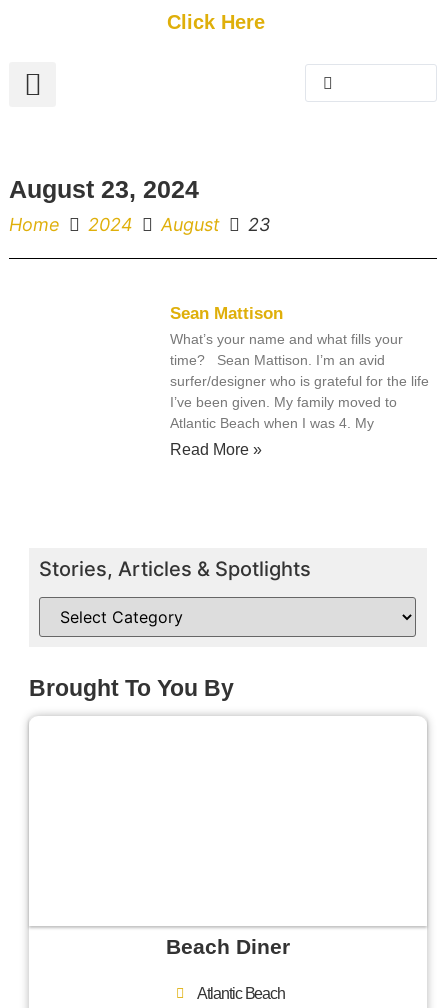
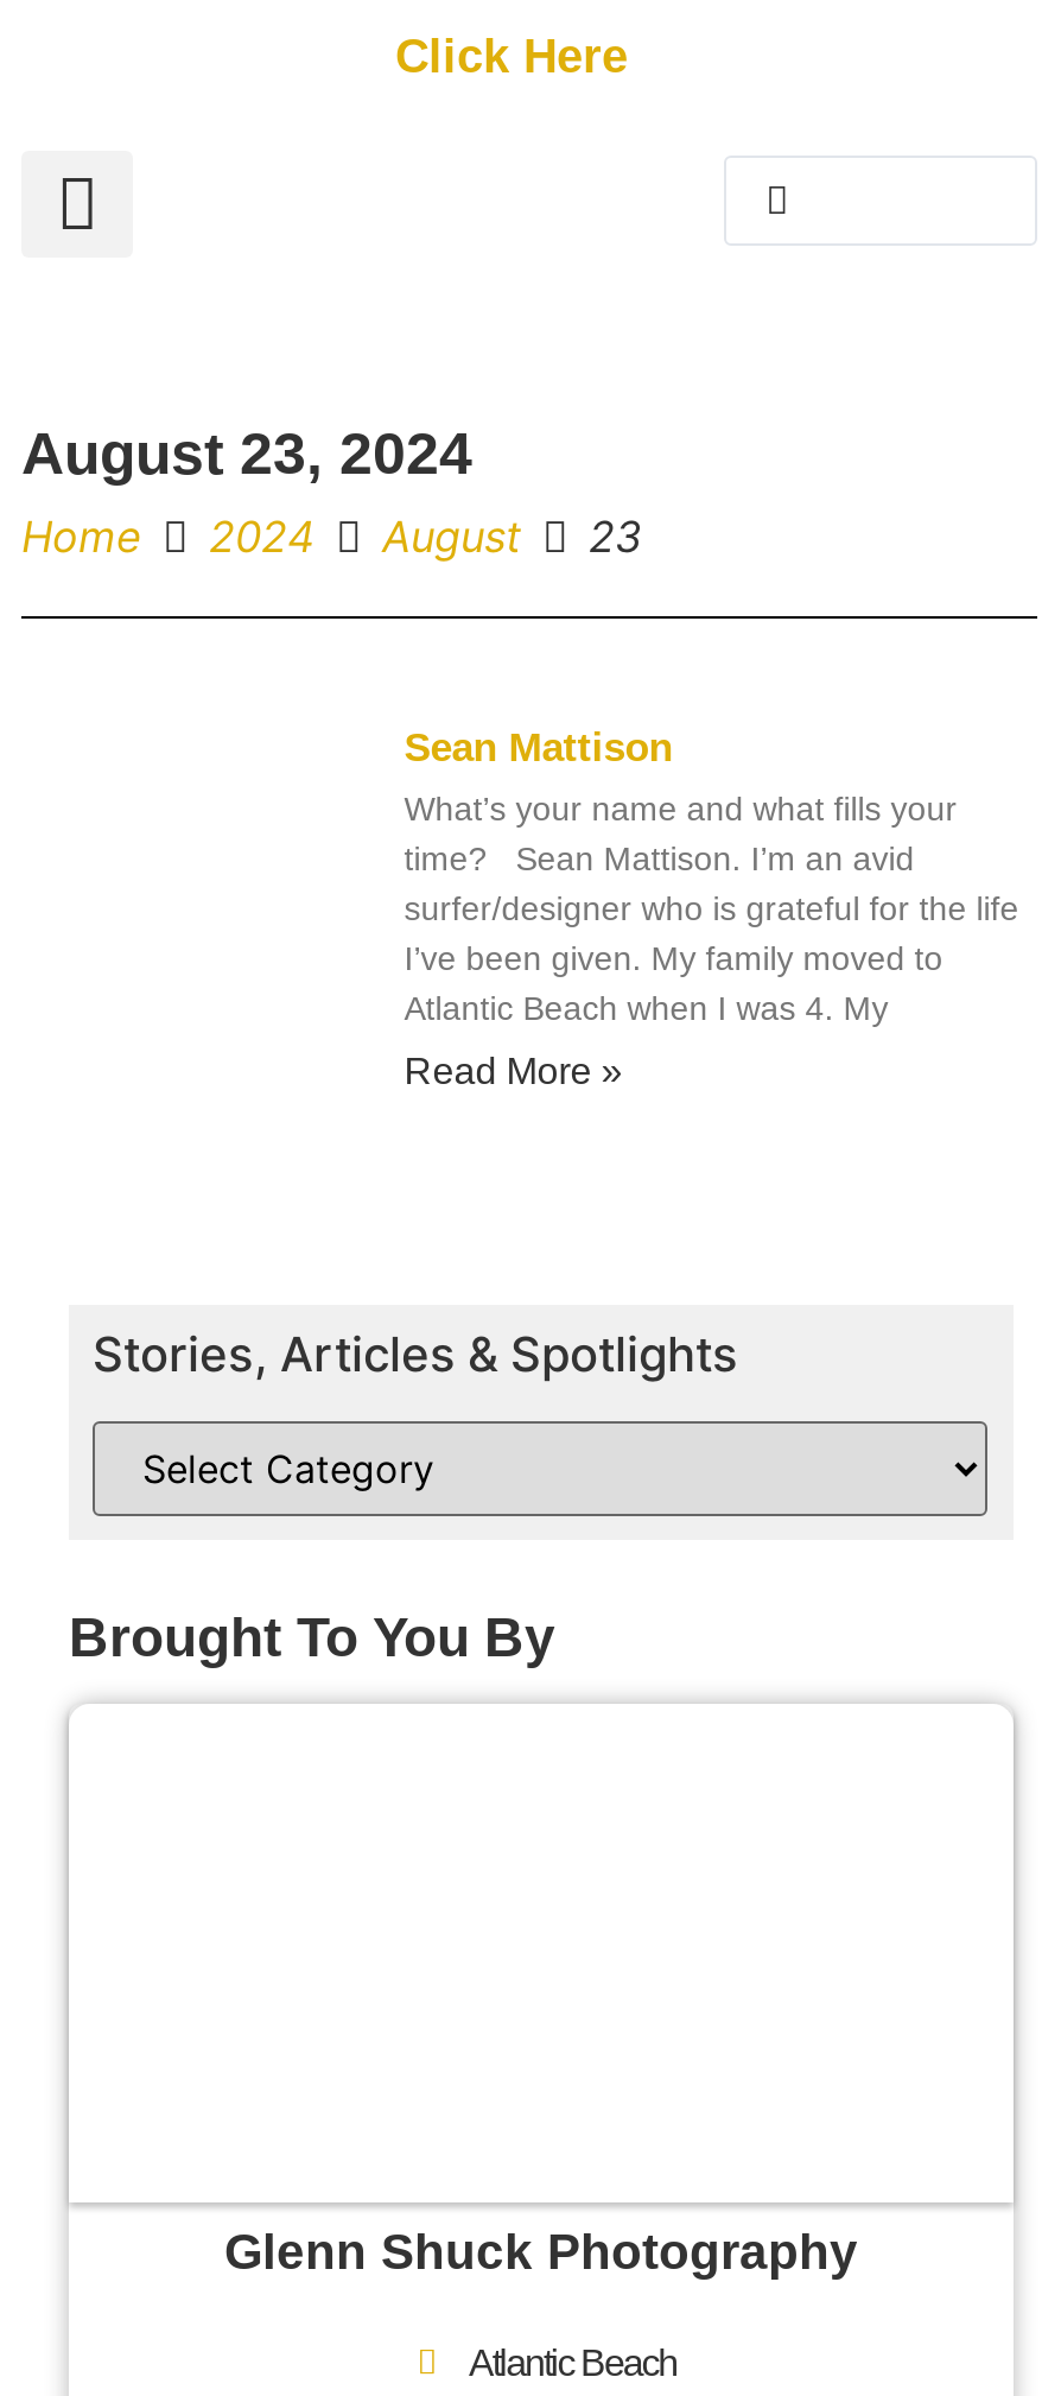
[166,935,290,958] Beach Diner -> [224,2224,858,2278] Glenn Shuck Photography

